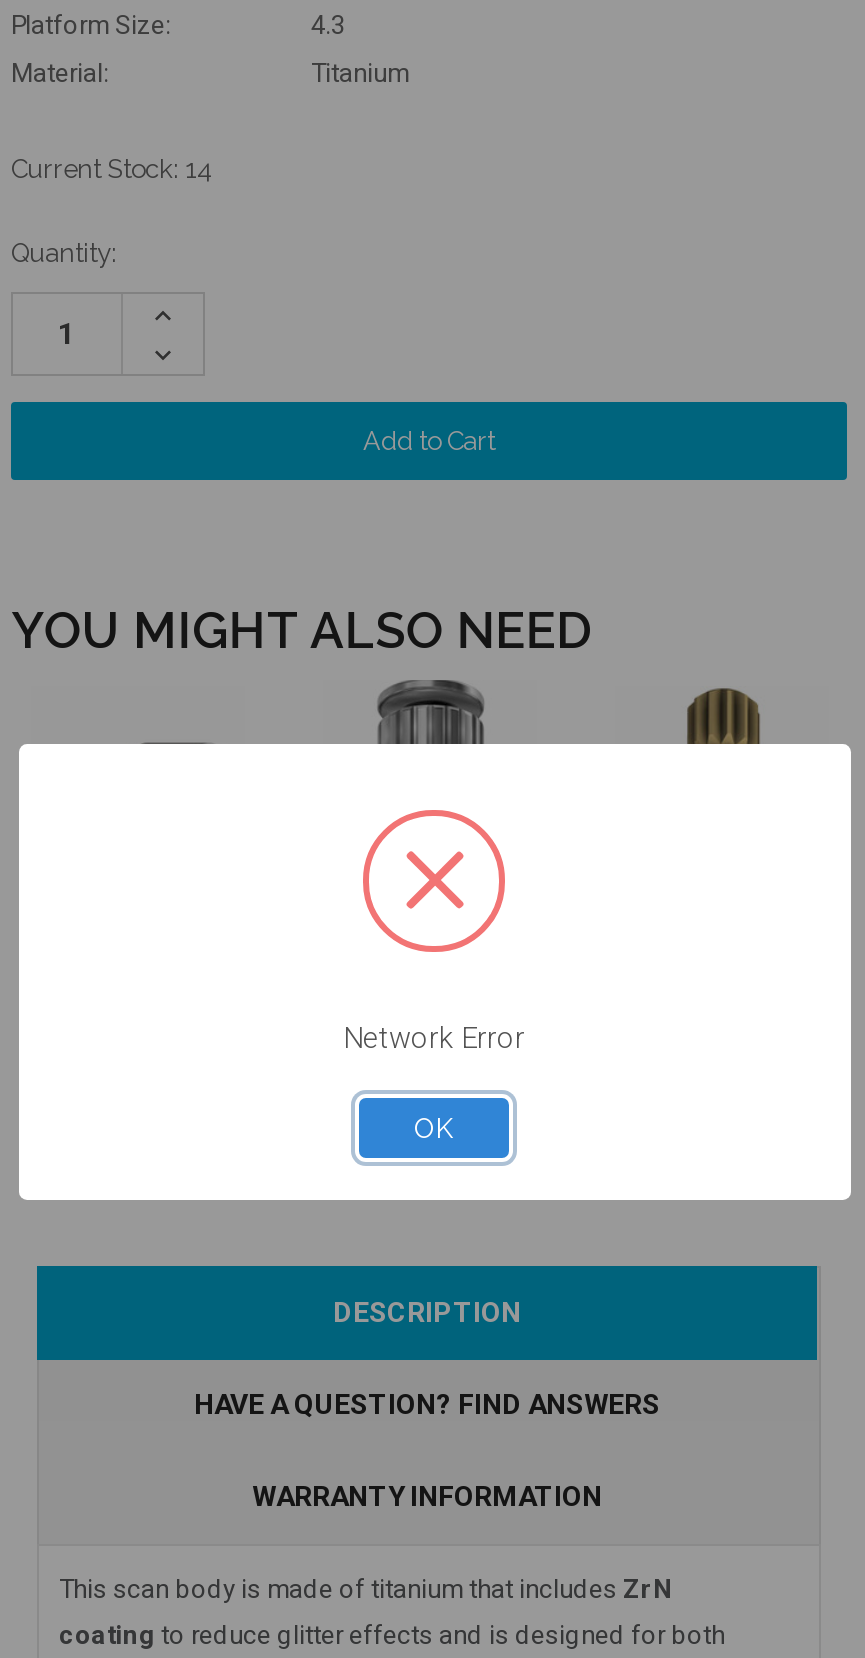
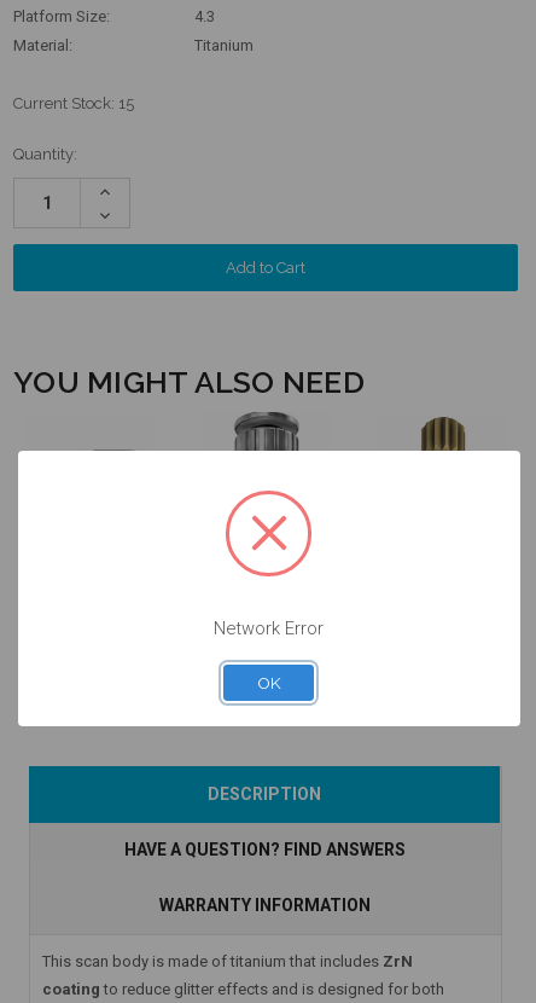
[11,154,213,184] Current Stock: 14 -> [13,94,134,113] Current Stock: 15

